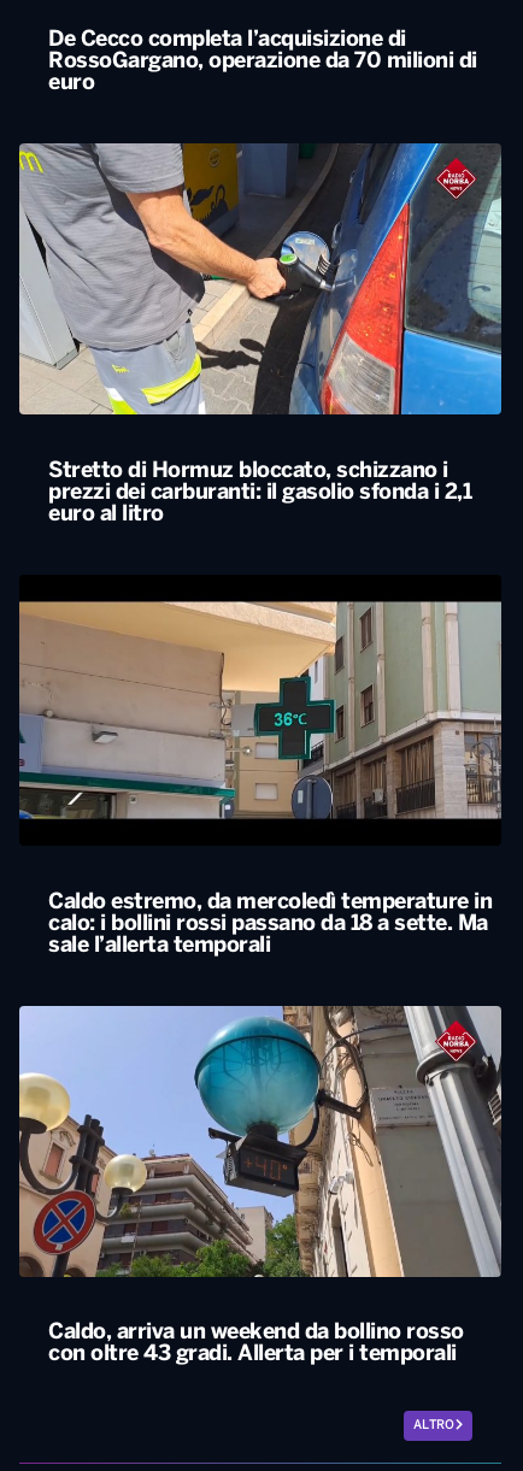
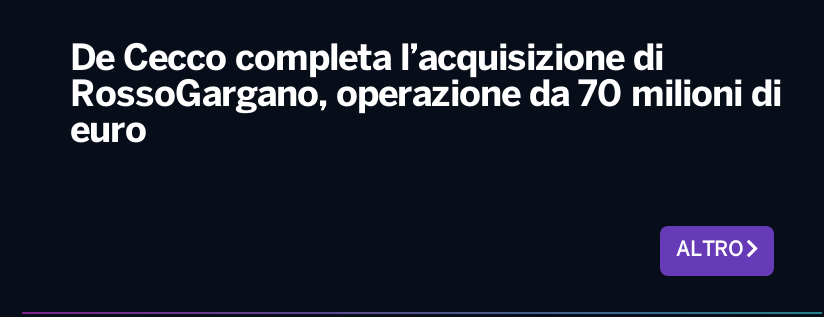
[18,142,503,525] [image] | Stretto di Hormuz bloccato, schizzano i | prezzi dei carburanti: il gasolio sfonda i 2,1 | euro al litro -> none
[18,600,503,820] [image] -> none
[48,892,492,956] Caldo estremo, da mercoledì temperature in | calo: i bollini rossi passano da 18 a sette. Ma | sale l’allerta temporali -> none
[18,1005,503,1366] [image] | Caldo, arriva un weekend da bollino rosso | con oltre 43 gradi. Allerta per i temporali -> none

